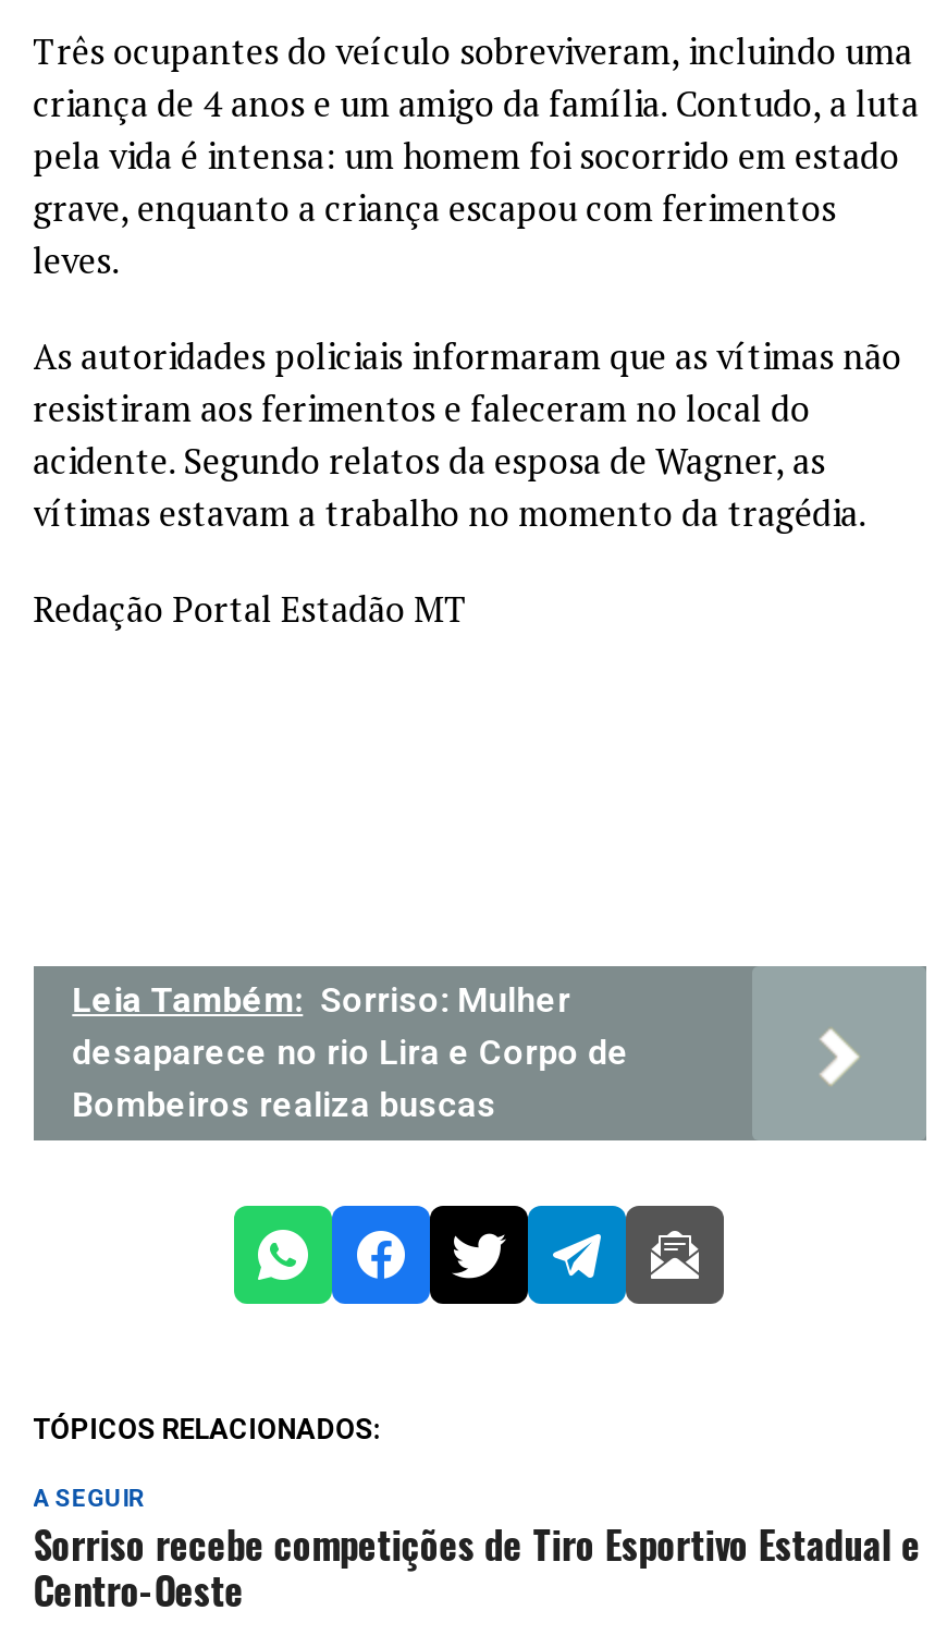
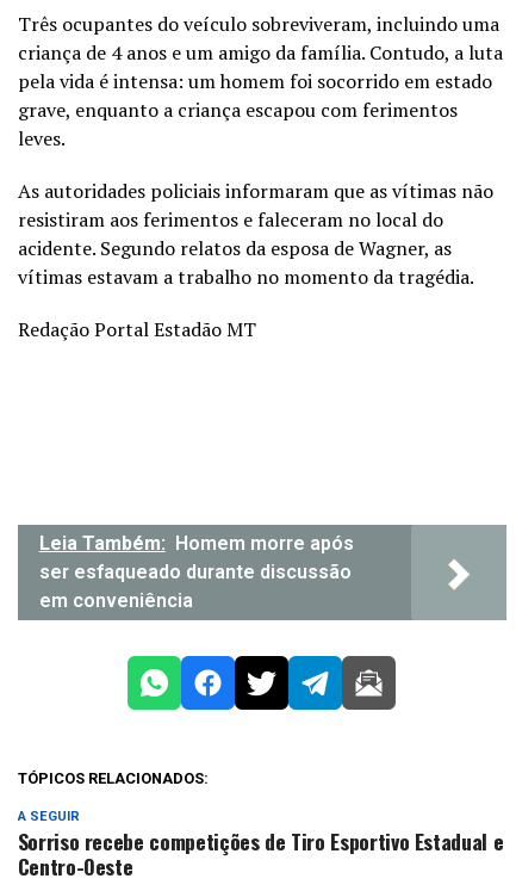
[72,979,630,1125] Leia Também: Sorriso: Mulher | desaparece no rio Lira e Corpo de | Bombeiros realiza buscas -> [39,531,354,611] Leia Também: Homem morre após | ser esfaqueado durante discussão | em conveniência

